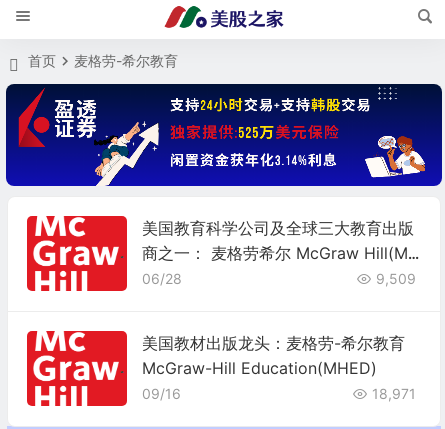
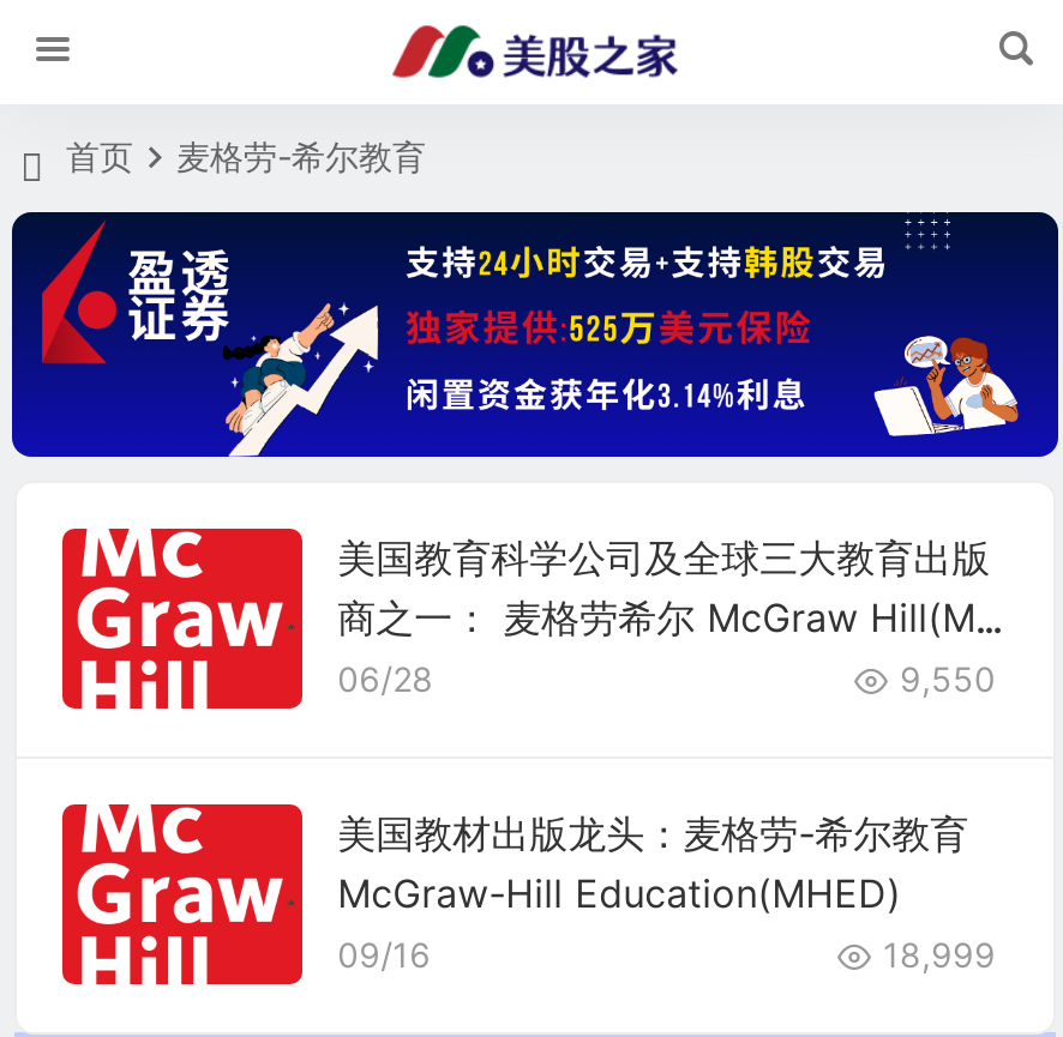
[376,270,416,287] 9,509 -> [900,659,996,700] 9,550
[372,385,416,402] 18,971 -> [883,935,996,976] 18,999

